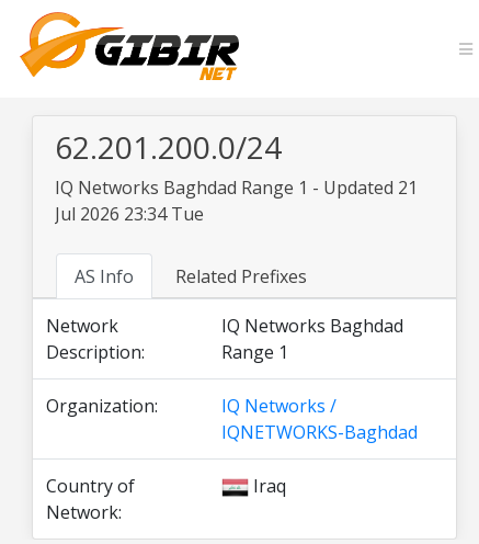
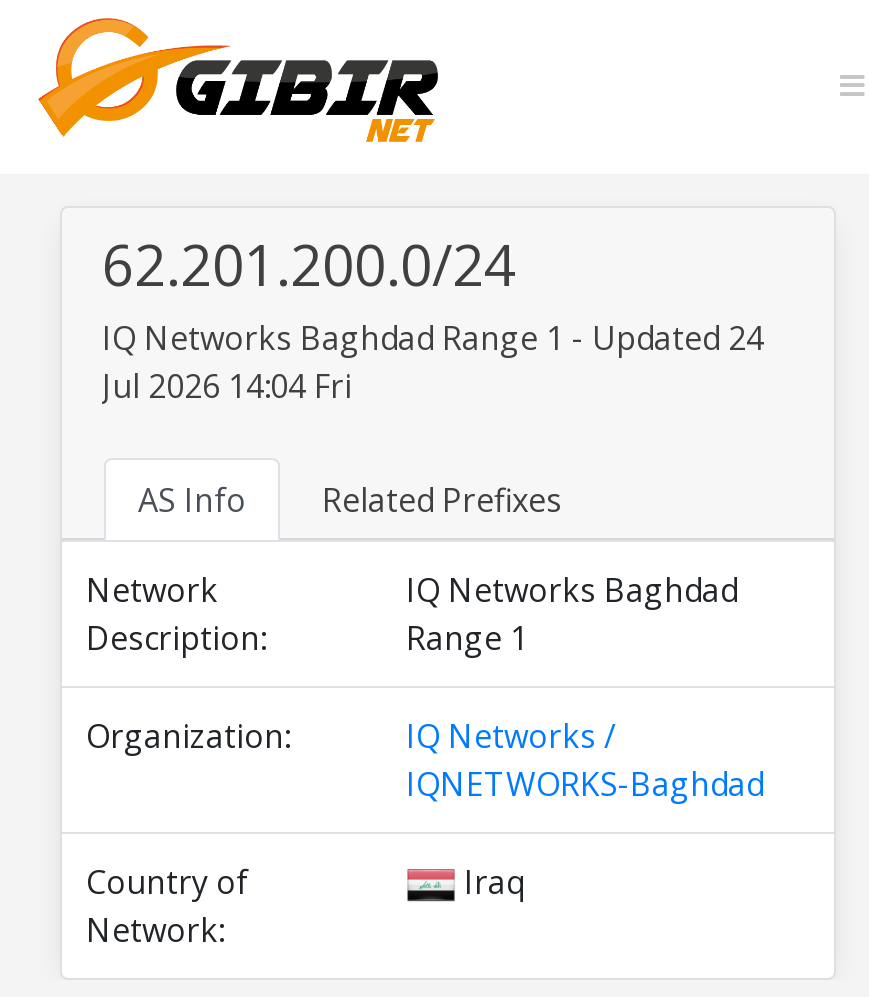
[55,175,418,200] IQ Networks Baghdad Range 1 - Updated 21 -> [102,316,764,360] IQ Networks Baghdad Range 1 - Updated 24
[55,202,204,226] Jul 2026 23:34 Tue -> [102,364,352,408] Jul 2026 14:04 Fri

